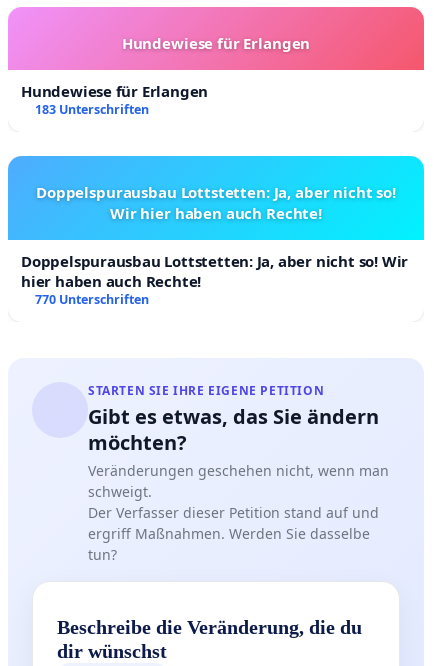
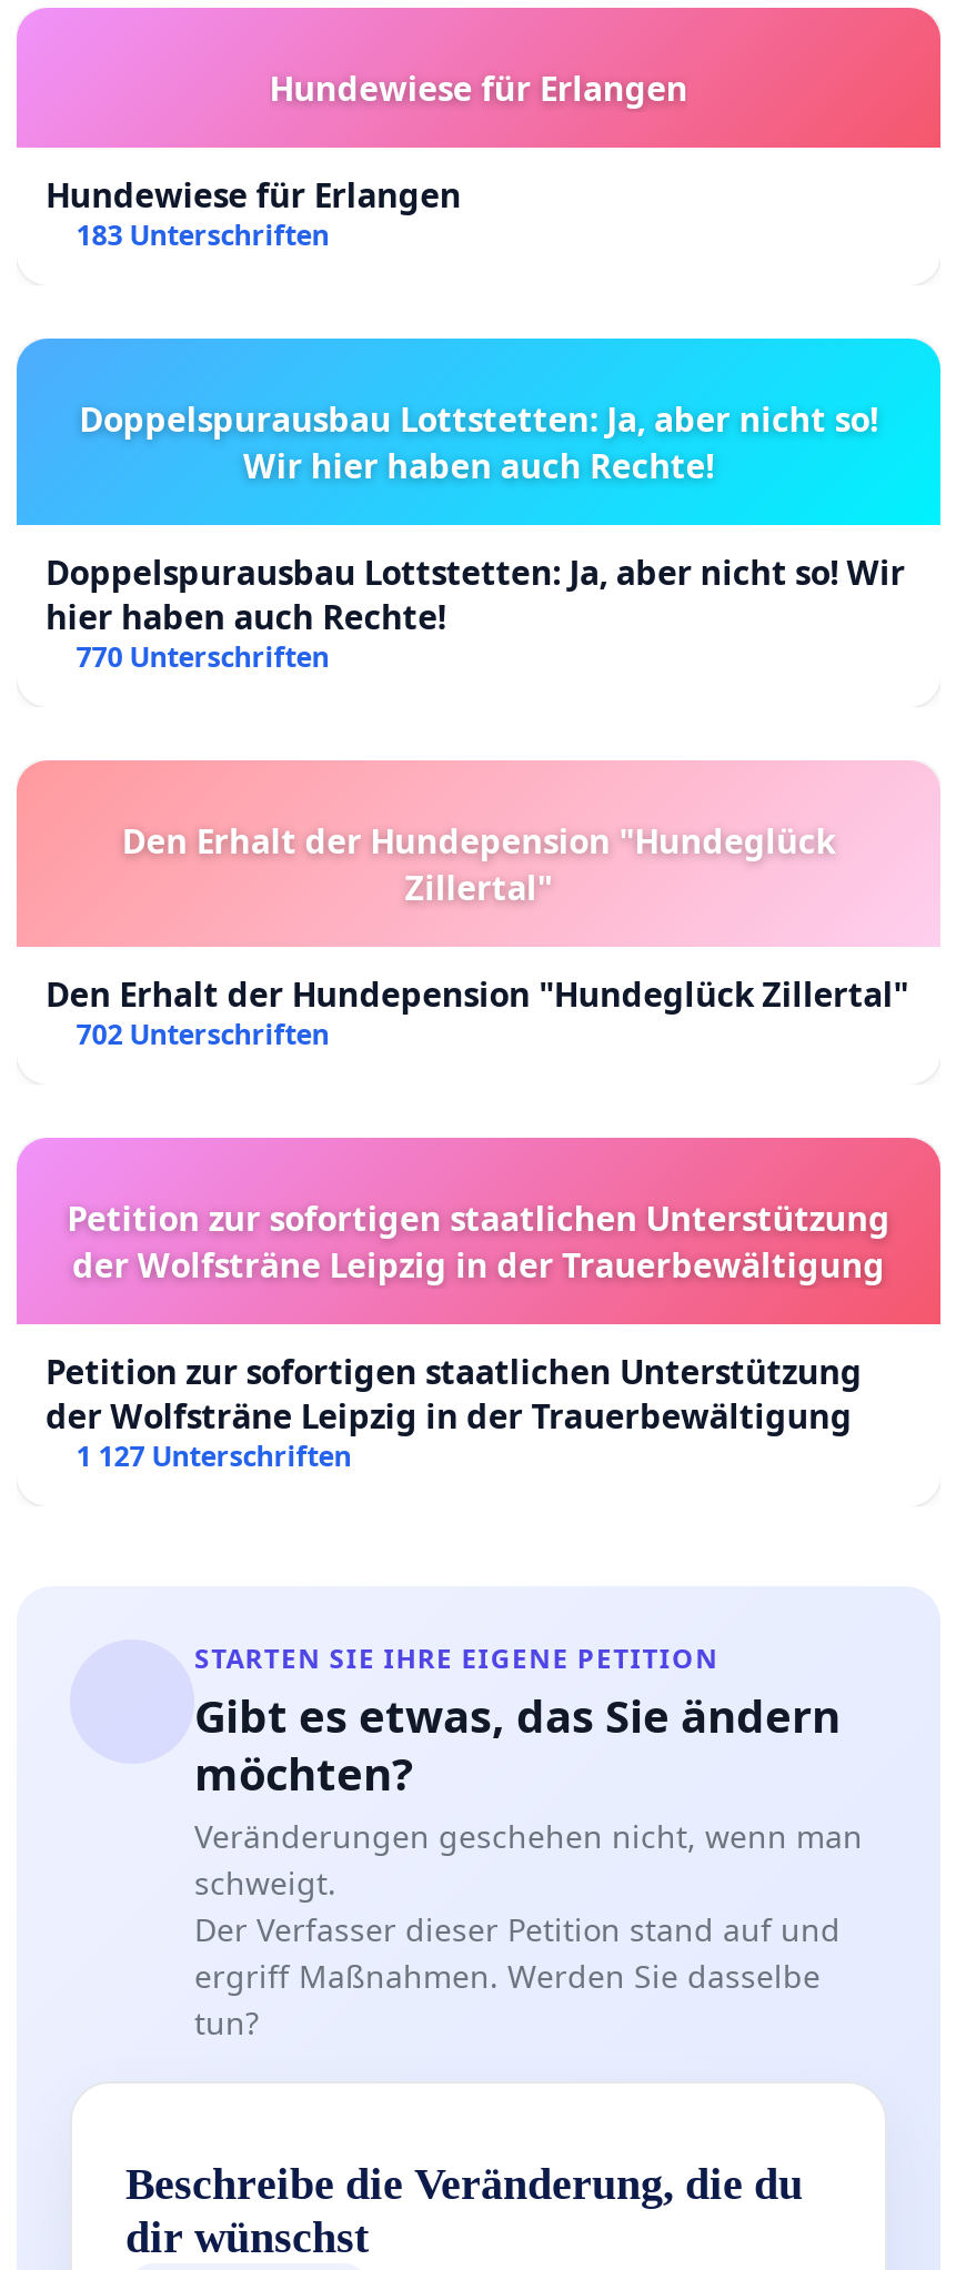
none -> [14,758,940,1053] [image] | Den Erhalt der Hundepension "Hundeglück | Zillertal" | Den Erhalt der Hundepension "Hundeglück Zillertal" | 702 Unterschriften
none -> [17,1136,943,1475] [image] | Petition zur sofortigen staatlichen Unterstützung | der Wolfsträne Leipzig in der Trauerbewältigung | Petition zur sofortigen staatlichen Unterstützung | der Wolfsträne Leipzig in der Trauerbewältigung | 1 127 Unterschriften

